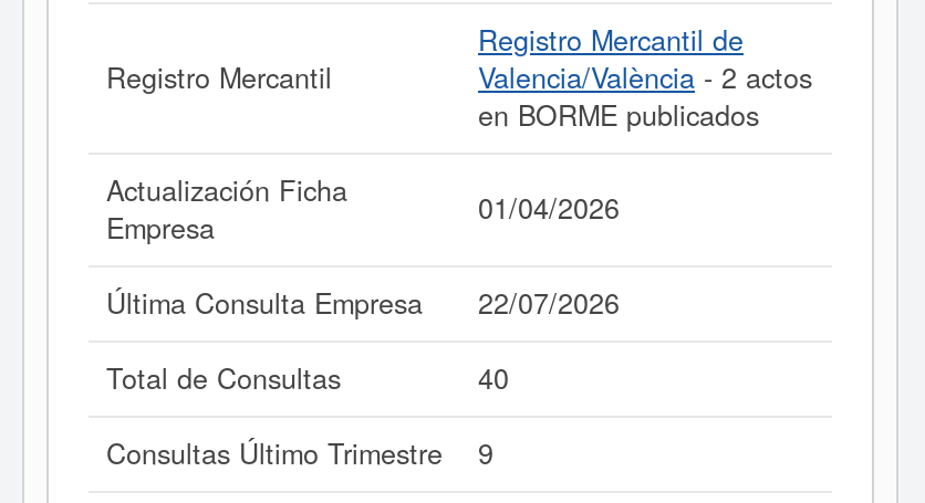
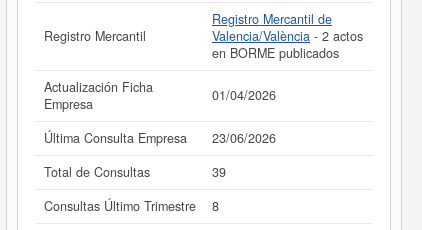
[106,283,620,323] Última Consulta Empresa 22/07/2026 -> [44,129,276,147] Última Consulta Empresa 23/06/2026
[478,358,509,398] 40 -> [212,163,226,181] 39
[106,433,493,473] Consultas Último Trimestre 9 -> [44,197,219,215] Consultas Último Trimestre 8

